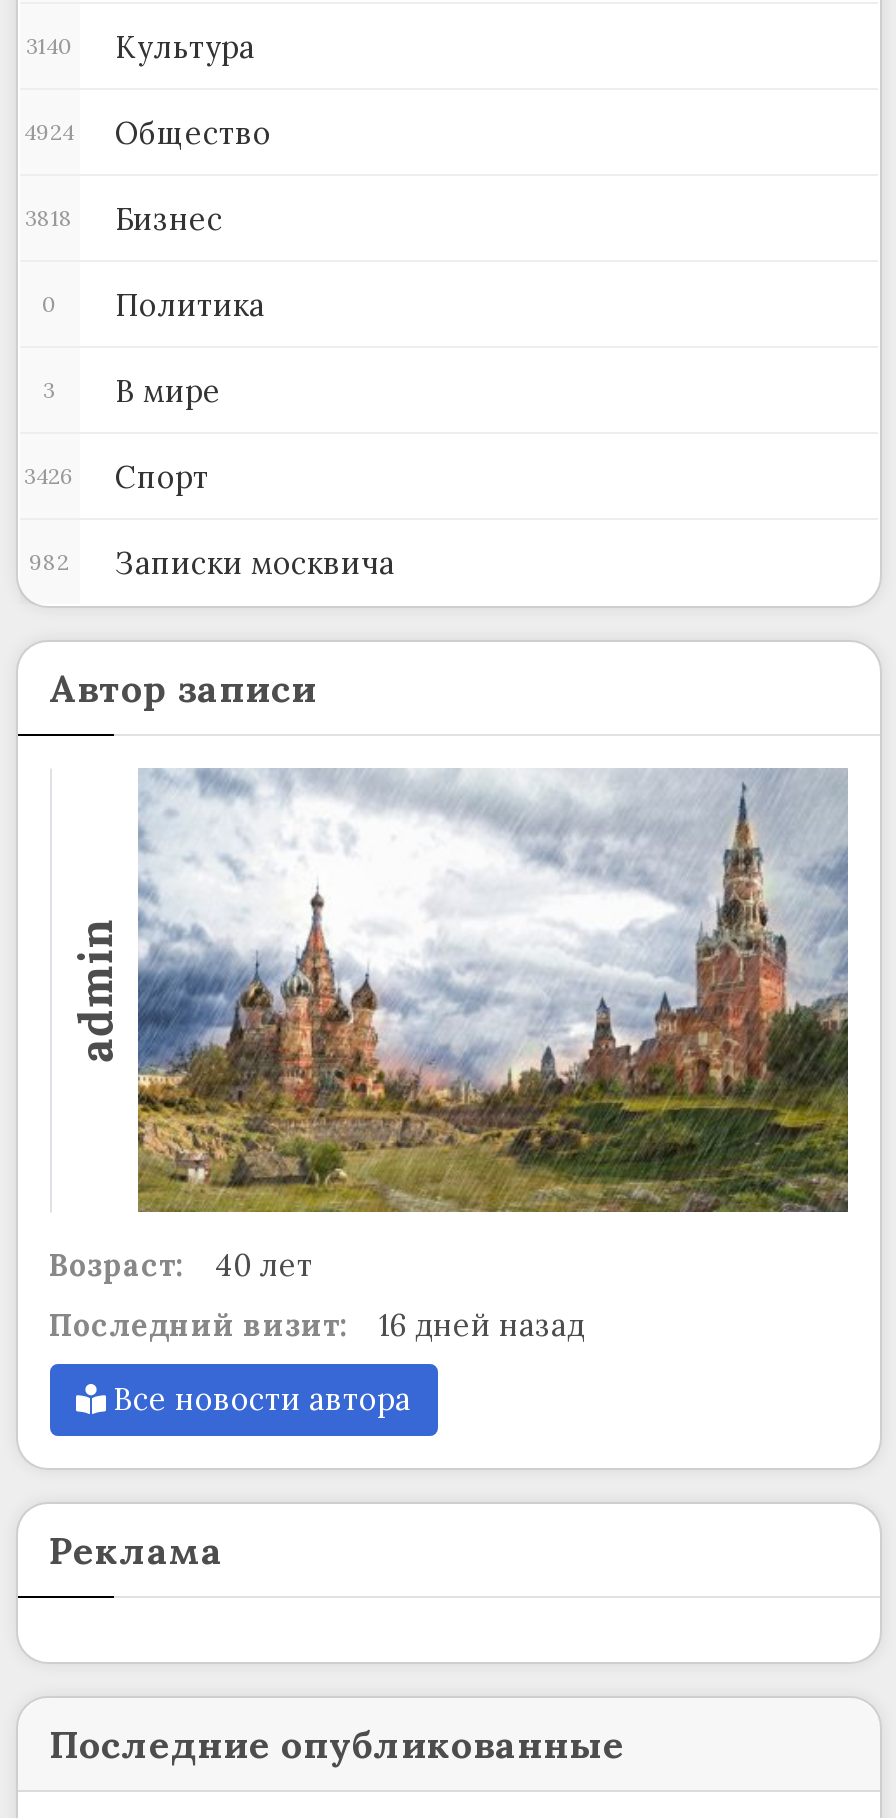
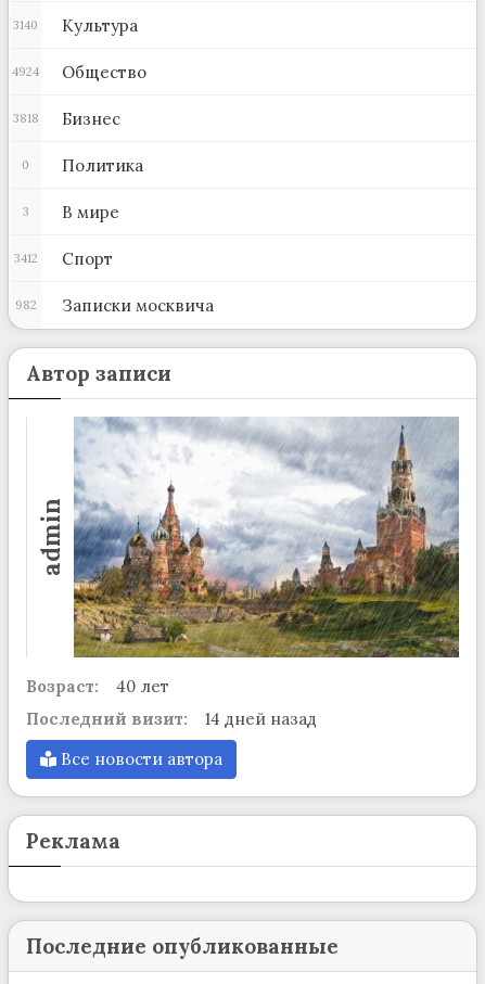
[24,457,209,495] 3426 Спорт -> [14,248,112,269] 3412 Спорт
[49,1306,585,1344] Последний визит: 16 дней назад -> [25,709,316,729] Последний визит: 14 дней назад

